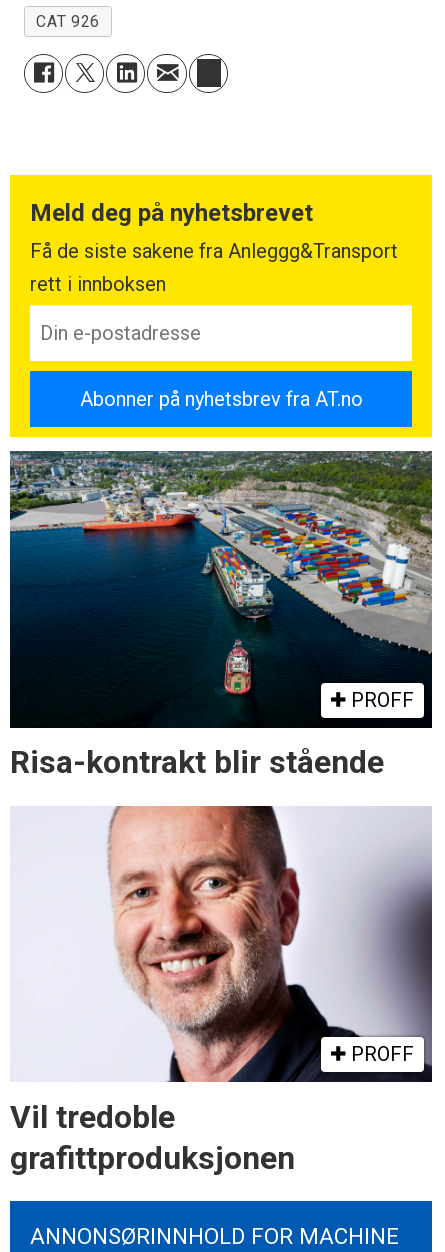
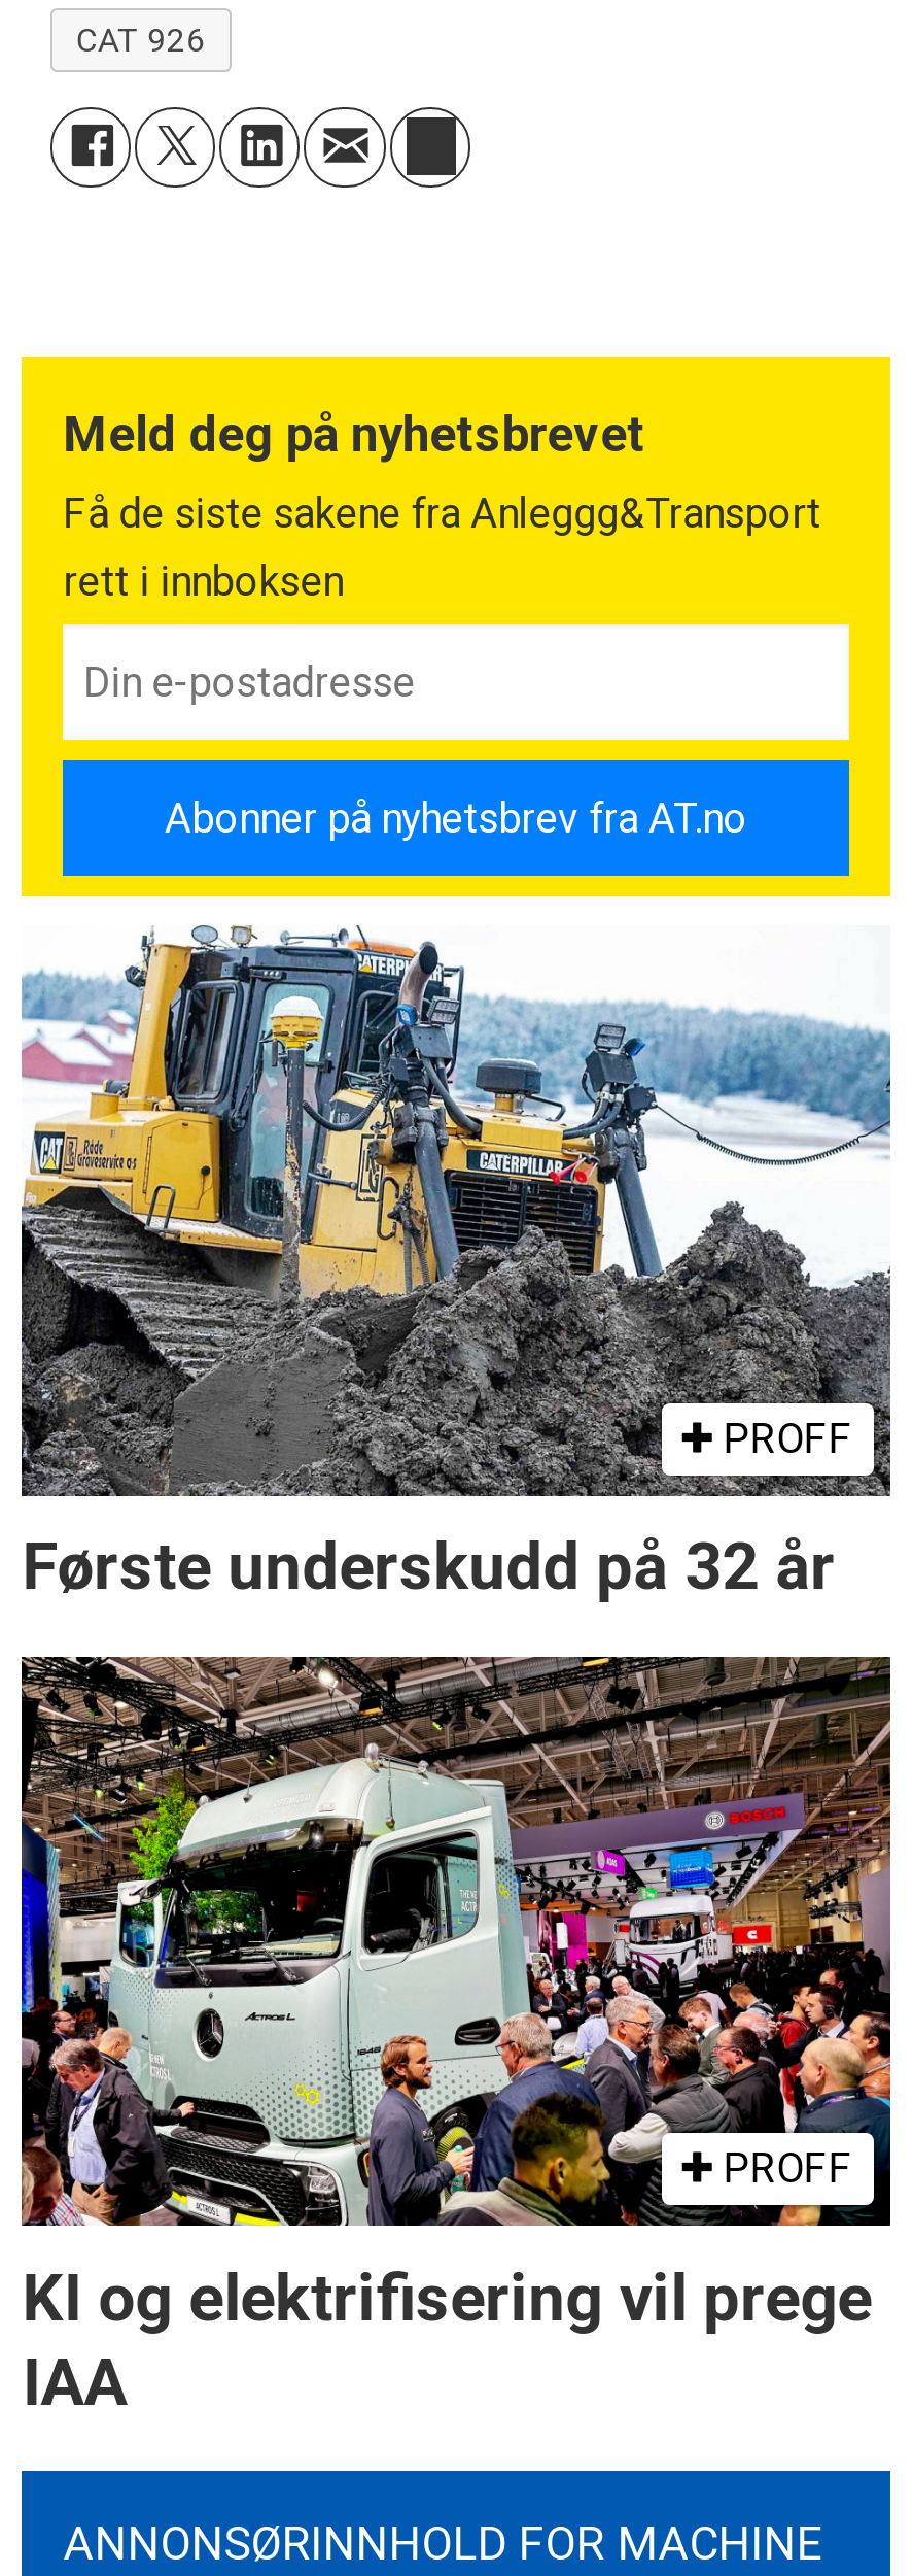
[9,450,433,781] [image] | Risa-kontrakt blir stående -> [20,925,892,1605] [image] | Første underskudd på 32 år
[10,805,433,1177] [image] | Vil tredoble | grafittproduksjonen -> [20,1655,892,2421] [image] | KI og elektrifisering vil prege | IAA

